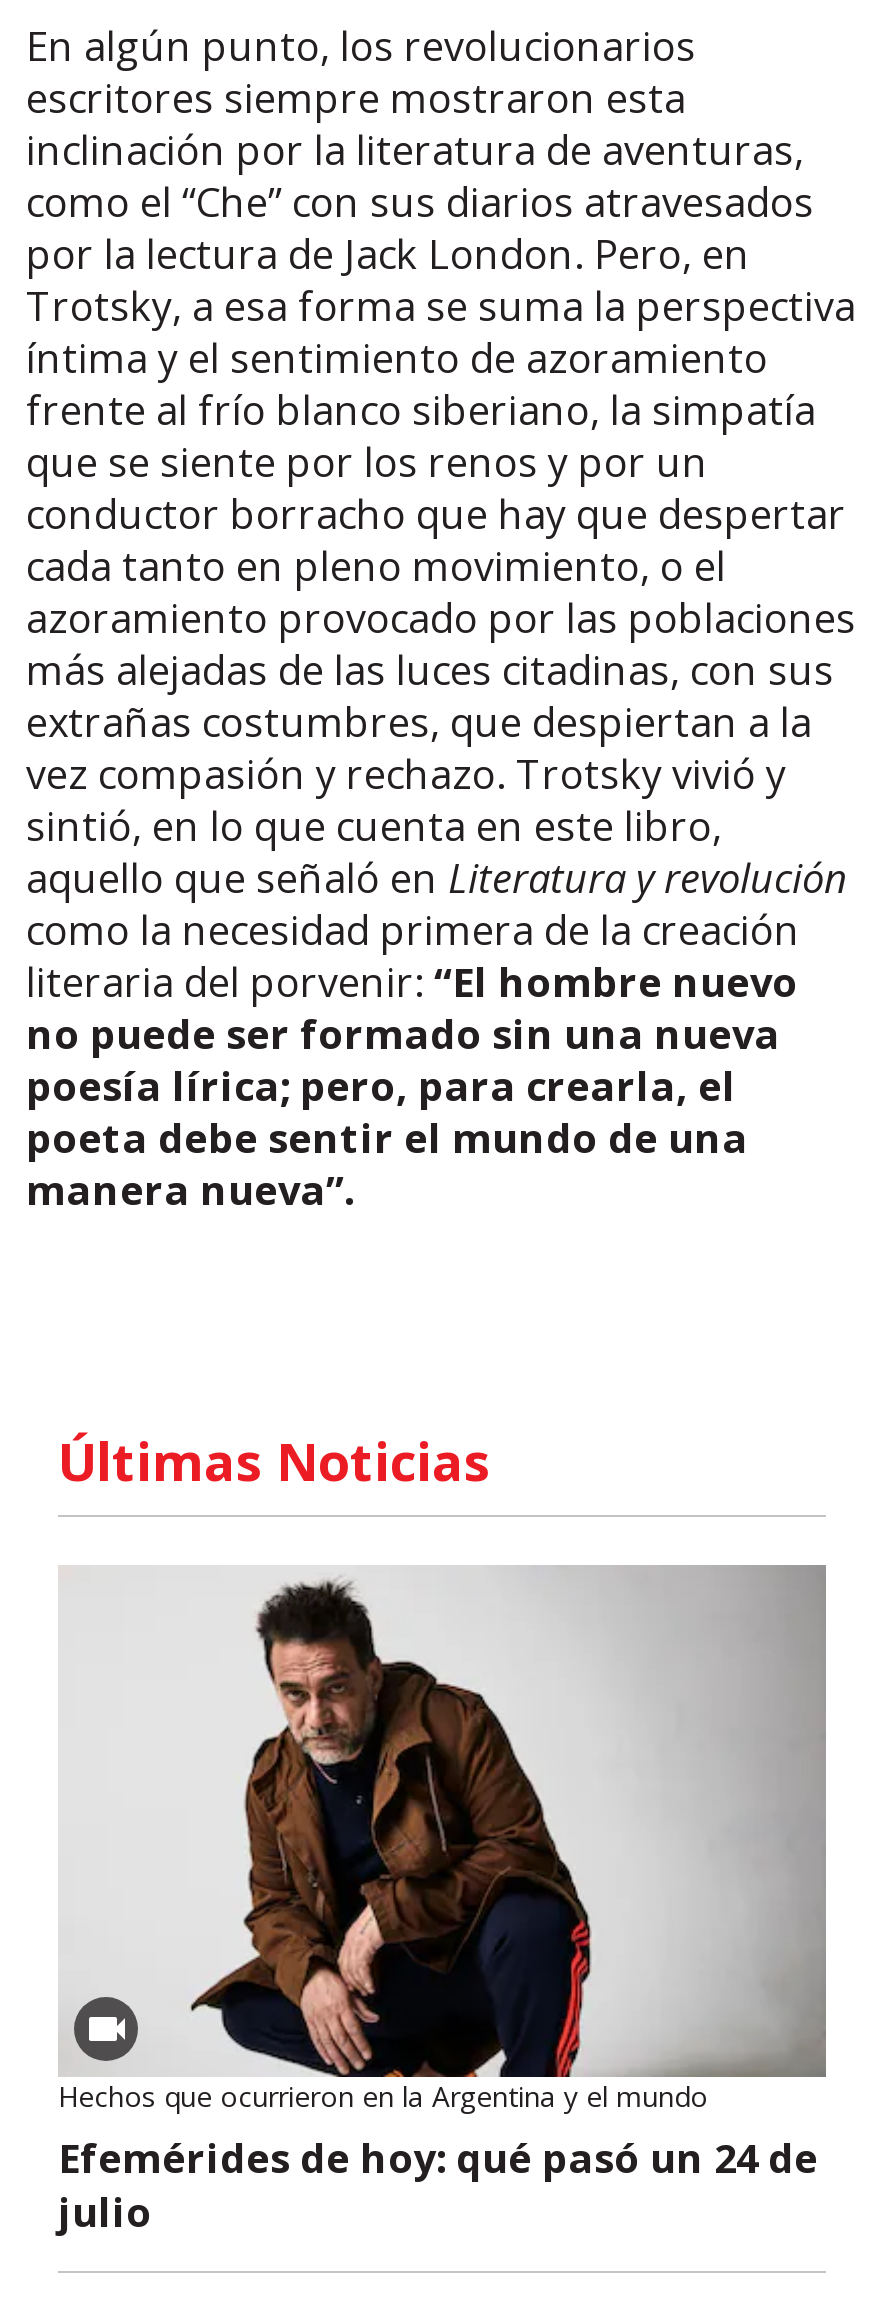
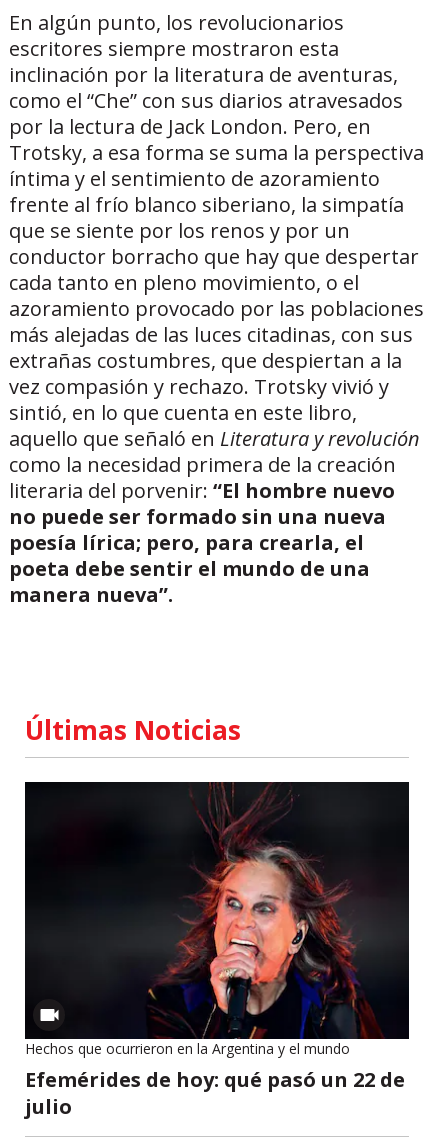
[58,1565,824,2185] [image] | Efemérides de hoy: qué pasó un 24 de -> [24,781,409,1093] [image] | Efemérides de hoy: qué pasó un 22 de

